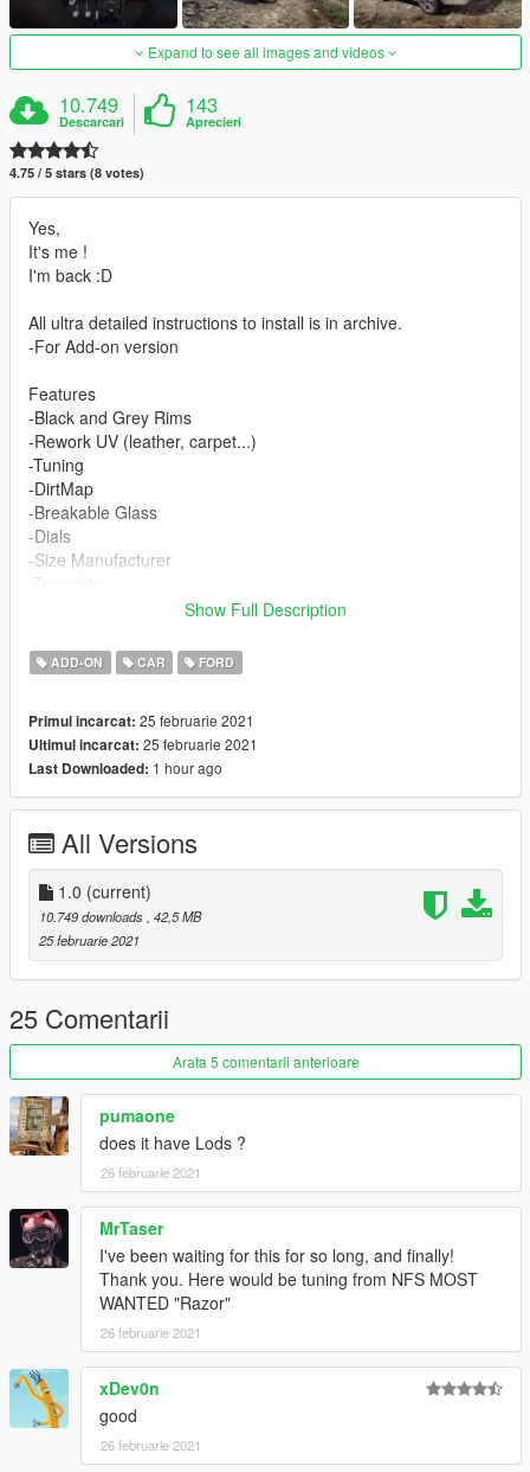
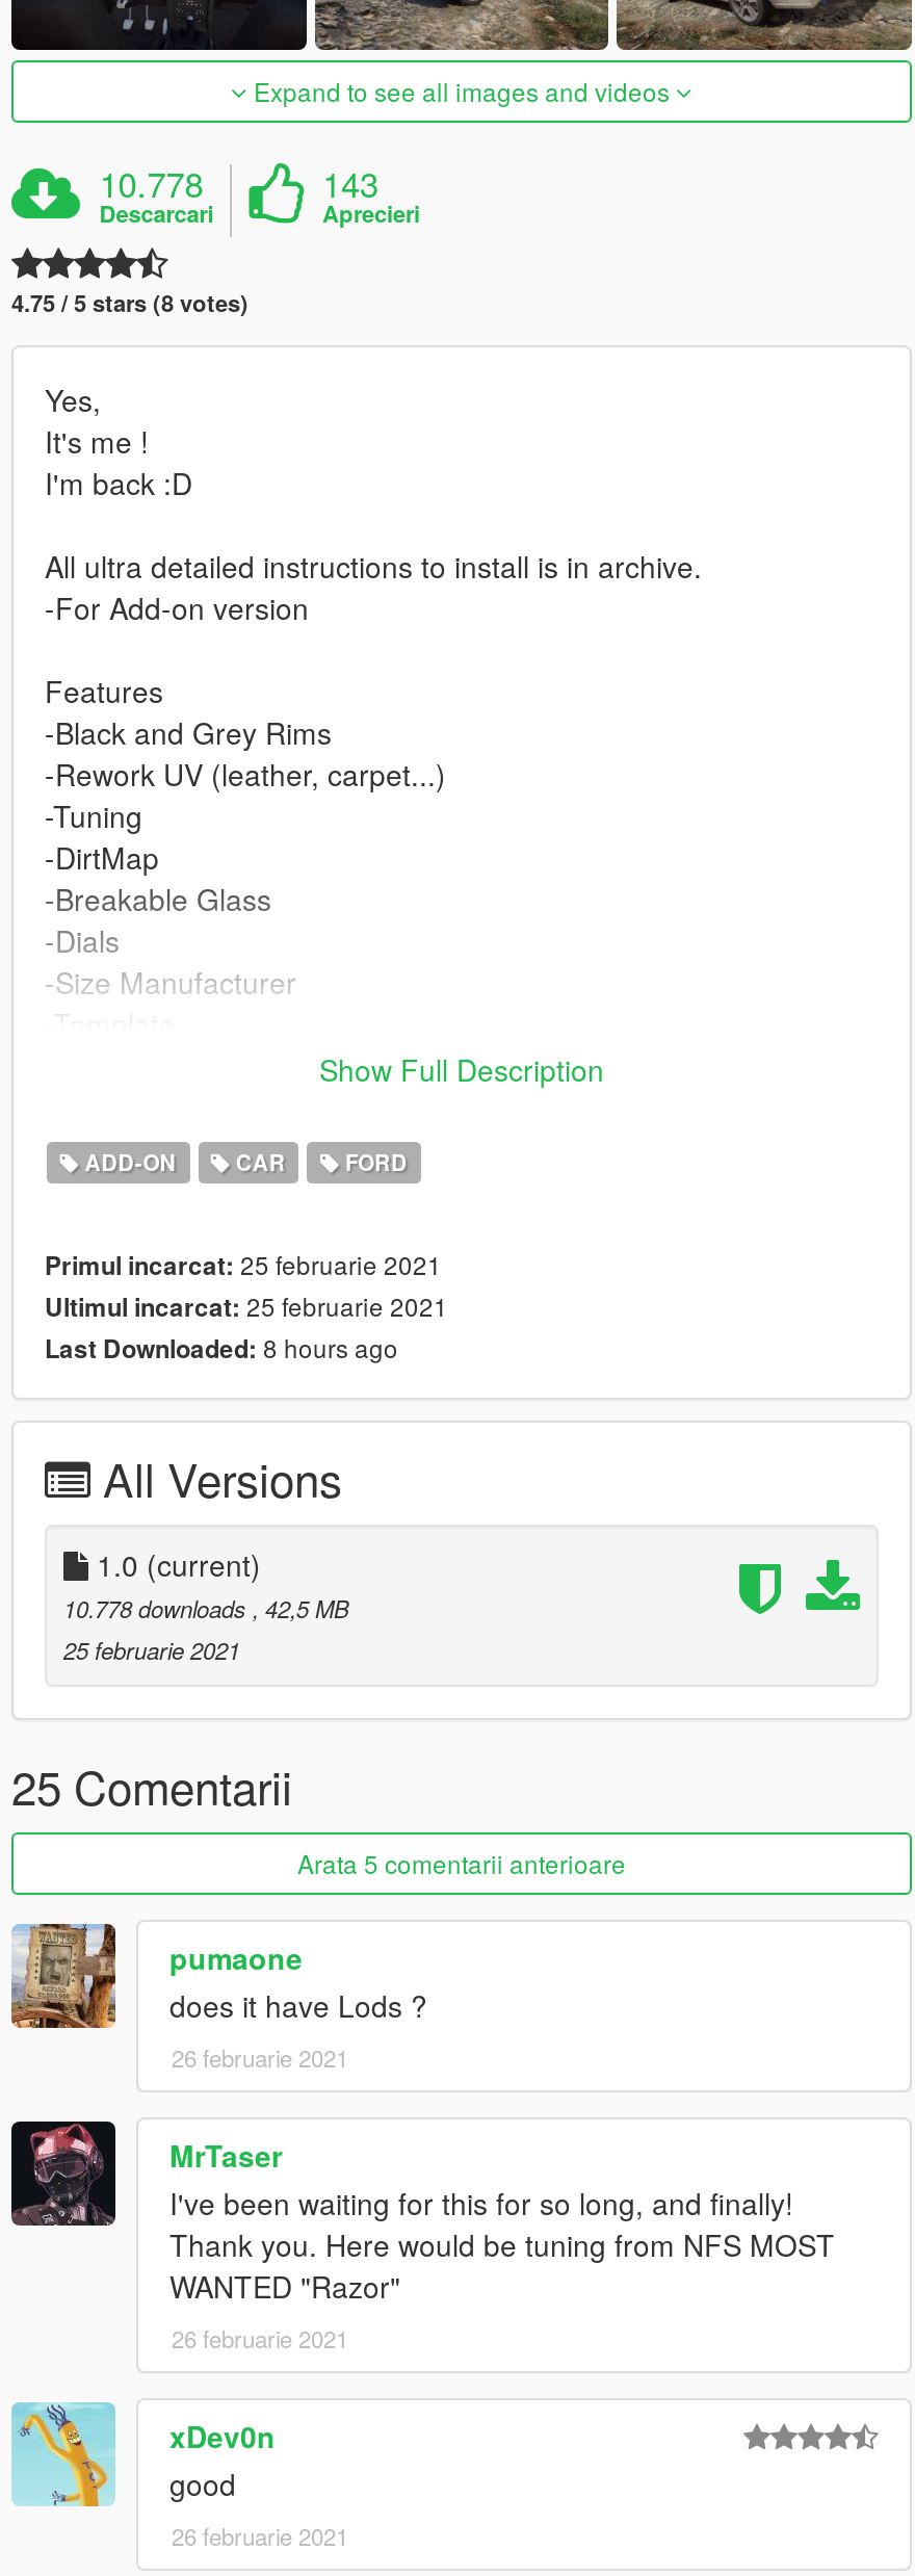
[59,90,119,119] 10.749 -> [99,158,203,208] 10.778
[28,758,222,779] Last Downloaded: 1 hour ago -> [45,1329,398,1367] Last Downloaded: 8 hours ago
[39,907,201,926] 10.749 downloads, 42,5 MB -> [63,1592,348,1625] 10.778 downloads, 42,5 MB

